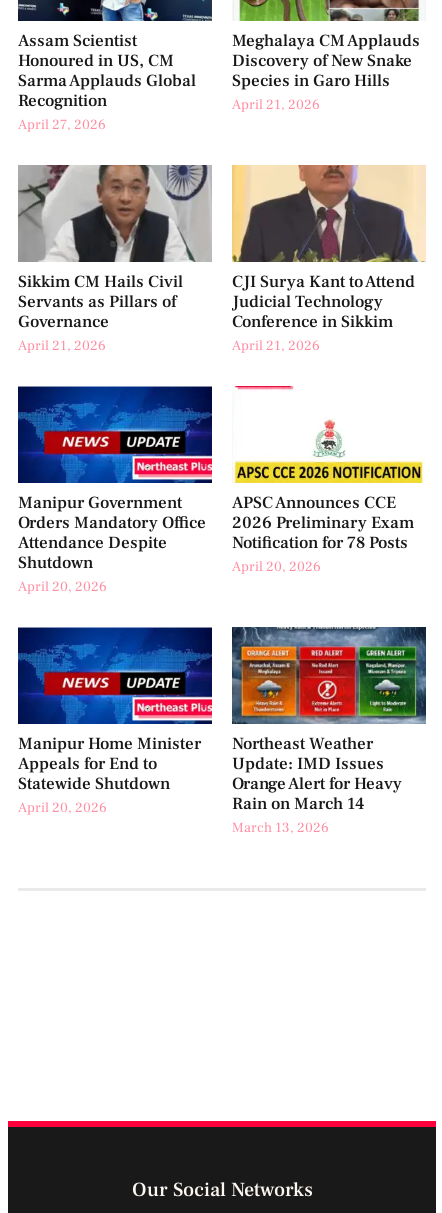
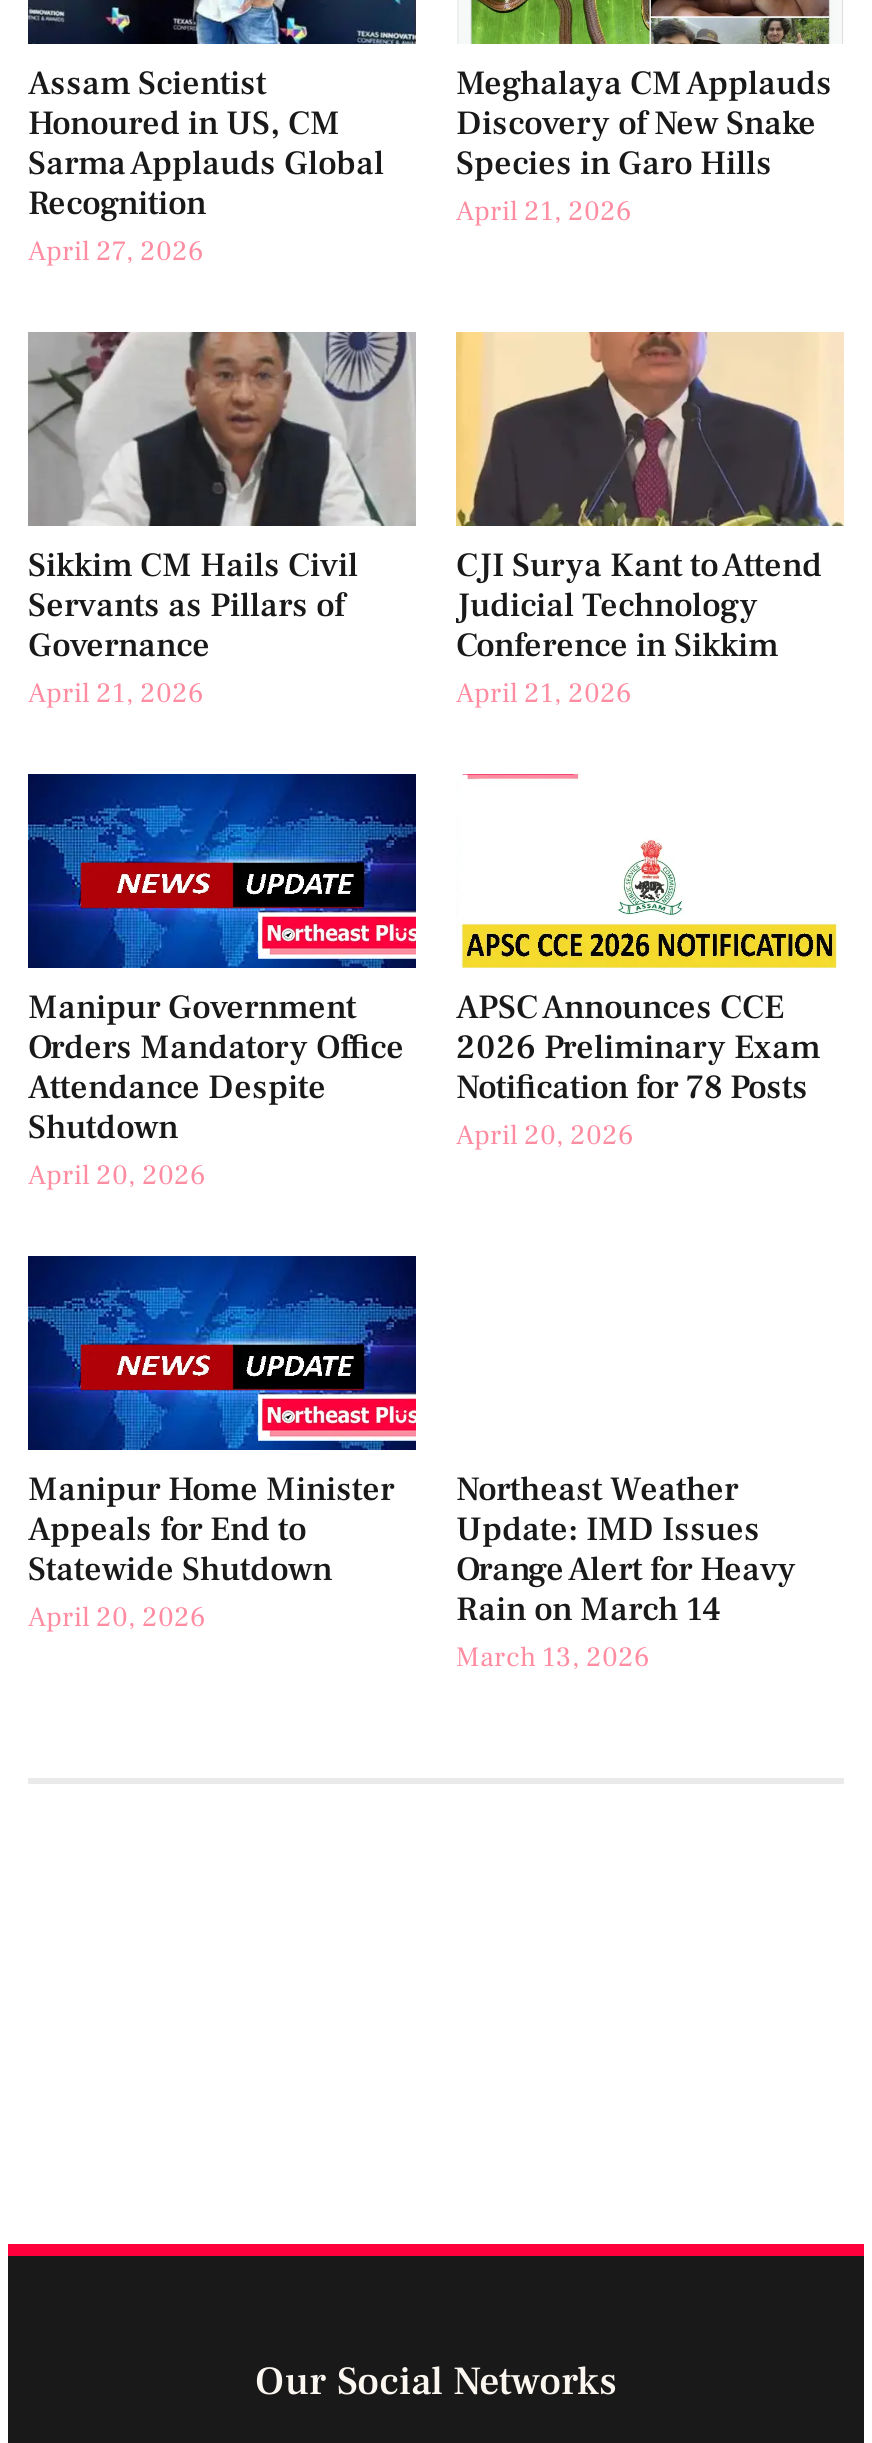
[231,626,427,725] [image] -> none

